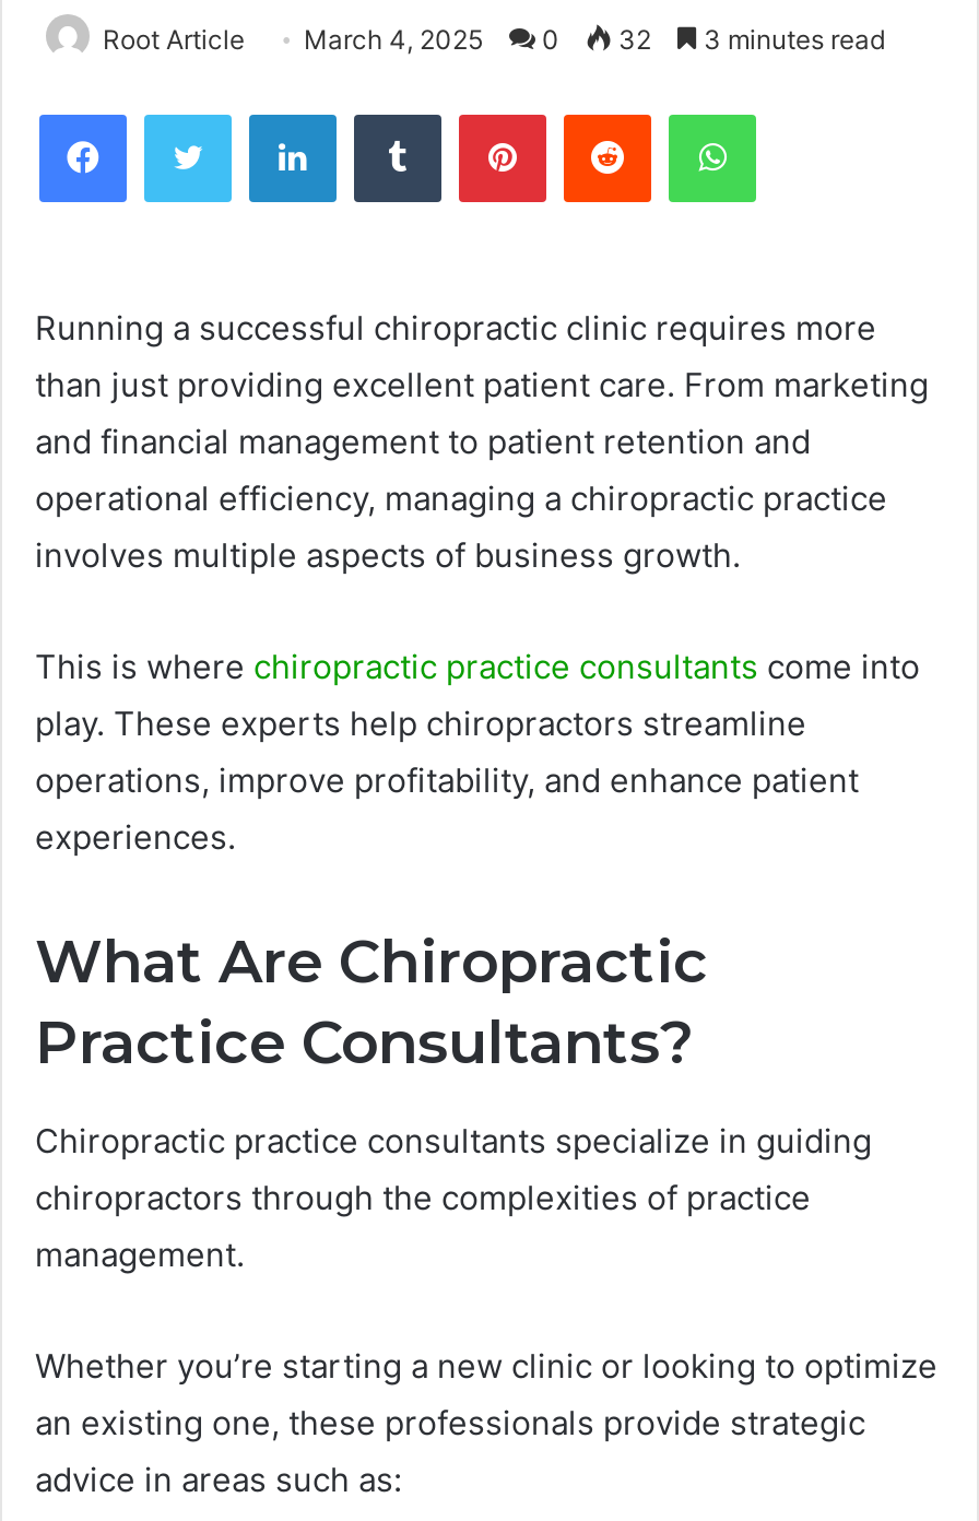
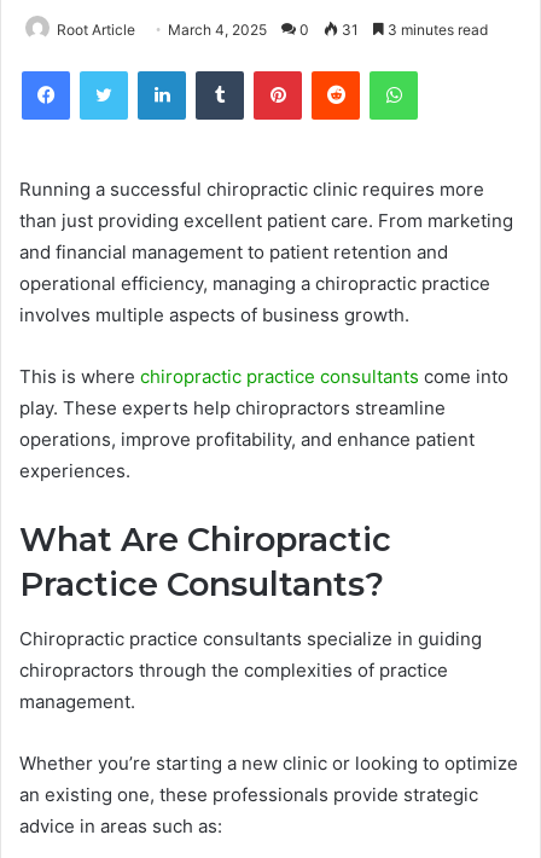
[103,23,885,56] Root Article March 4, 2025 0 32 3 minutes read -> [57,21,488,39] Root Article March 4, 2025 0 31 3 minutes read

